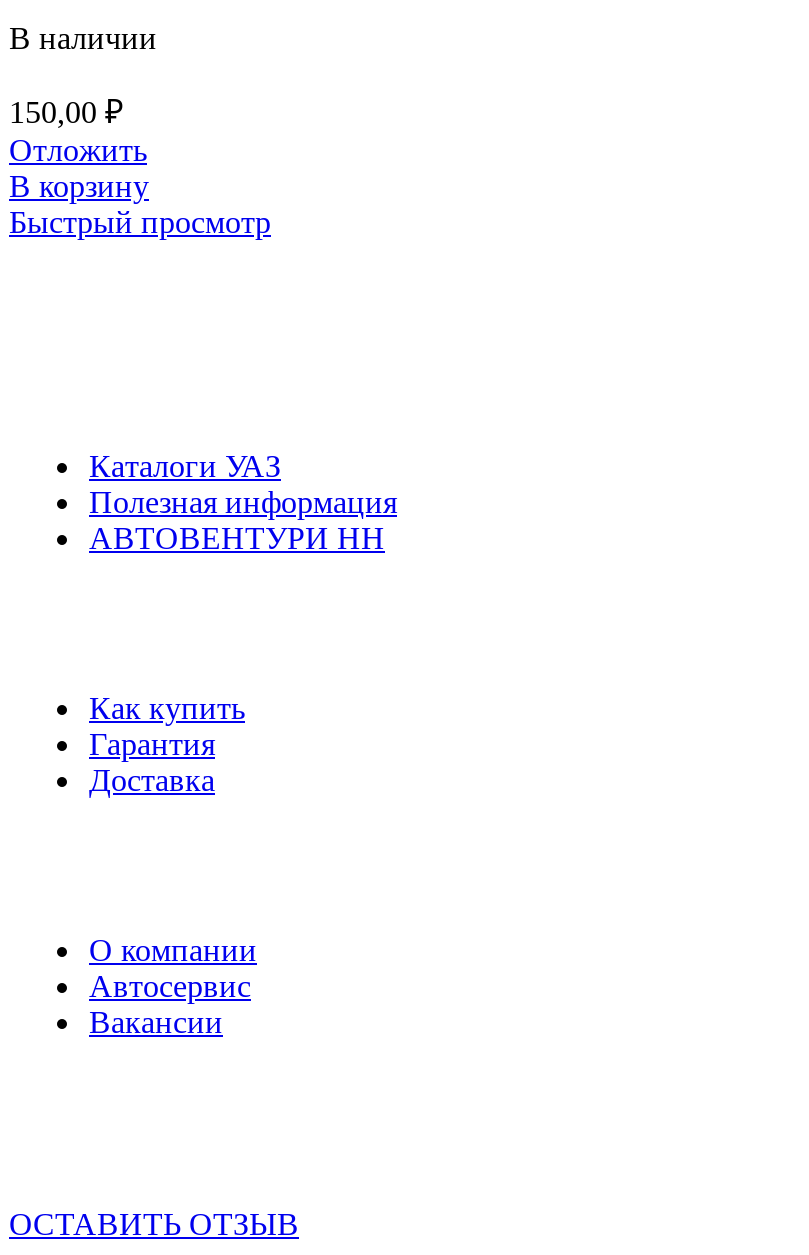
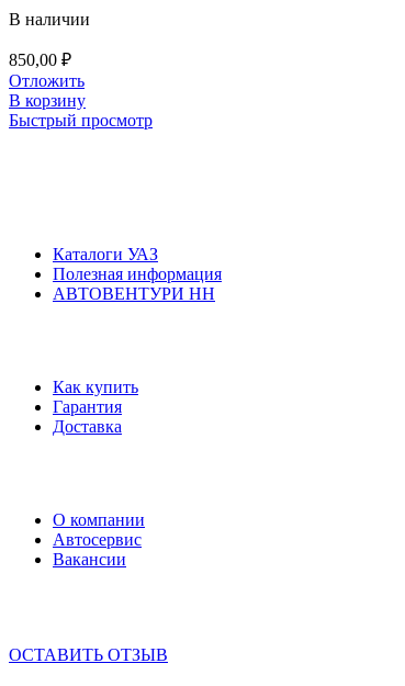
[9,94,123,128] 150,00 ₽ -> [9,51,71,69] 850,00 ₽

